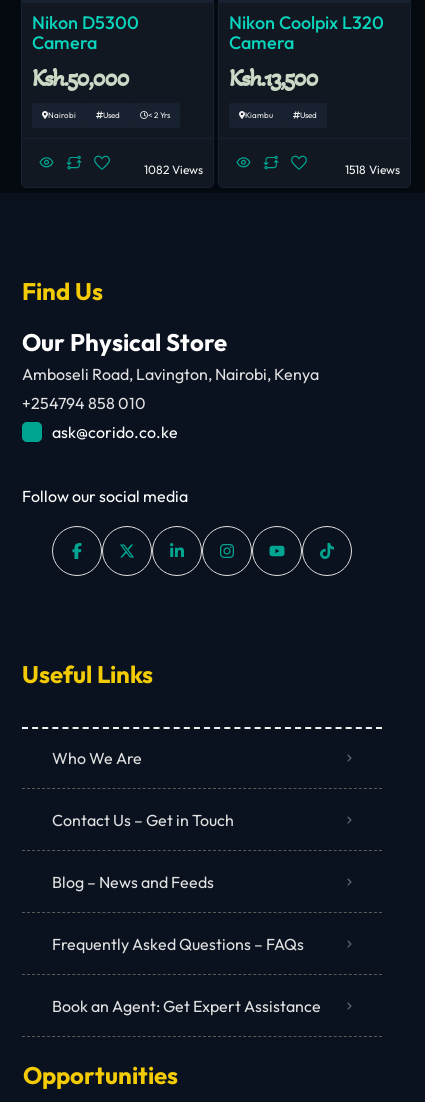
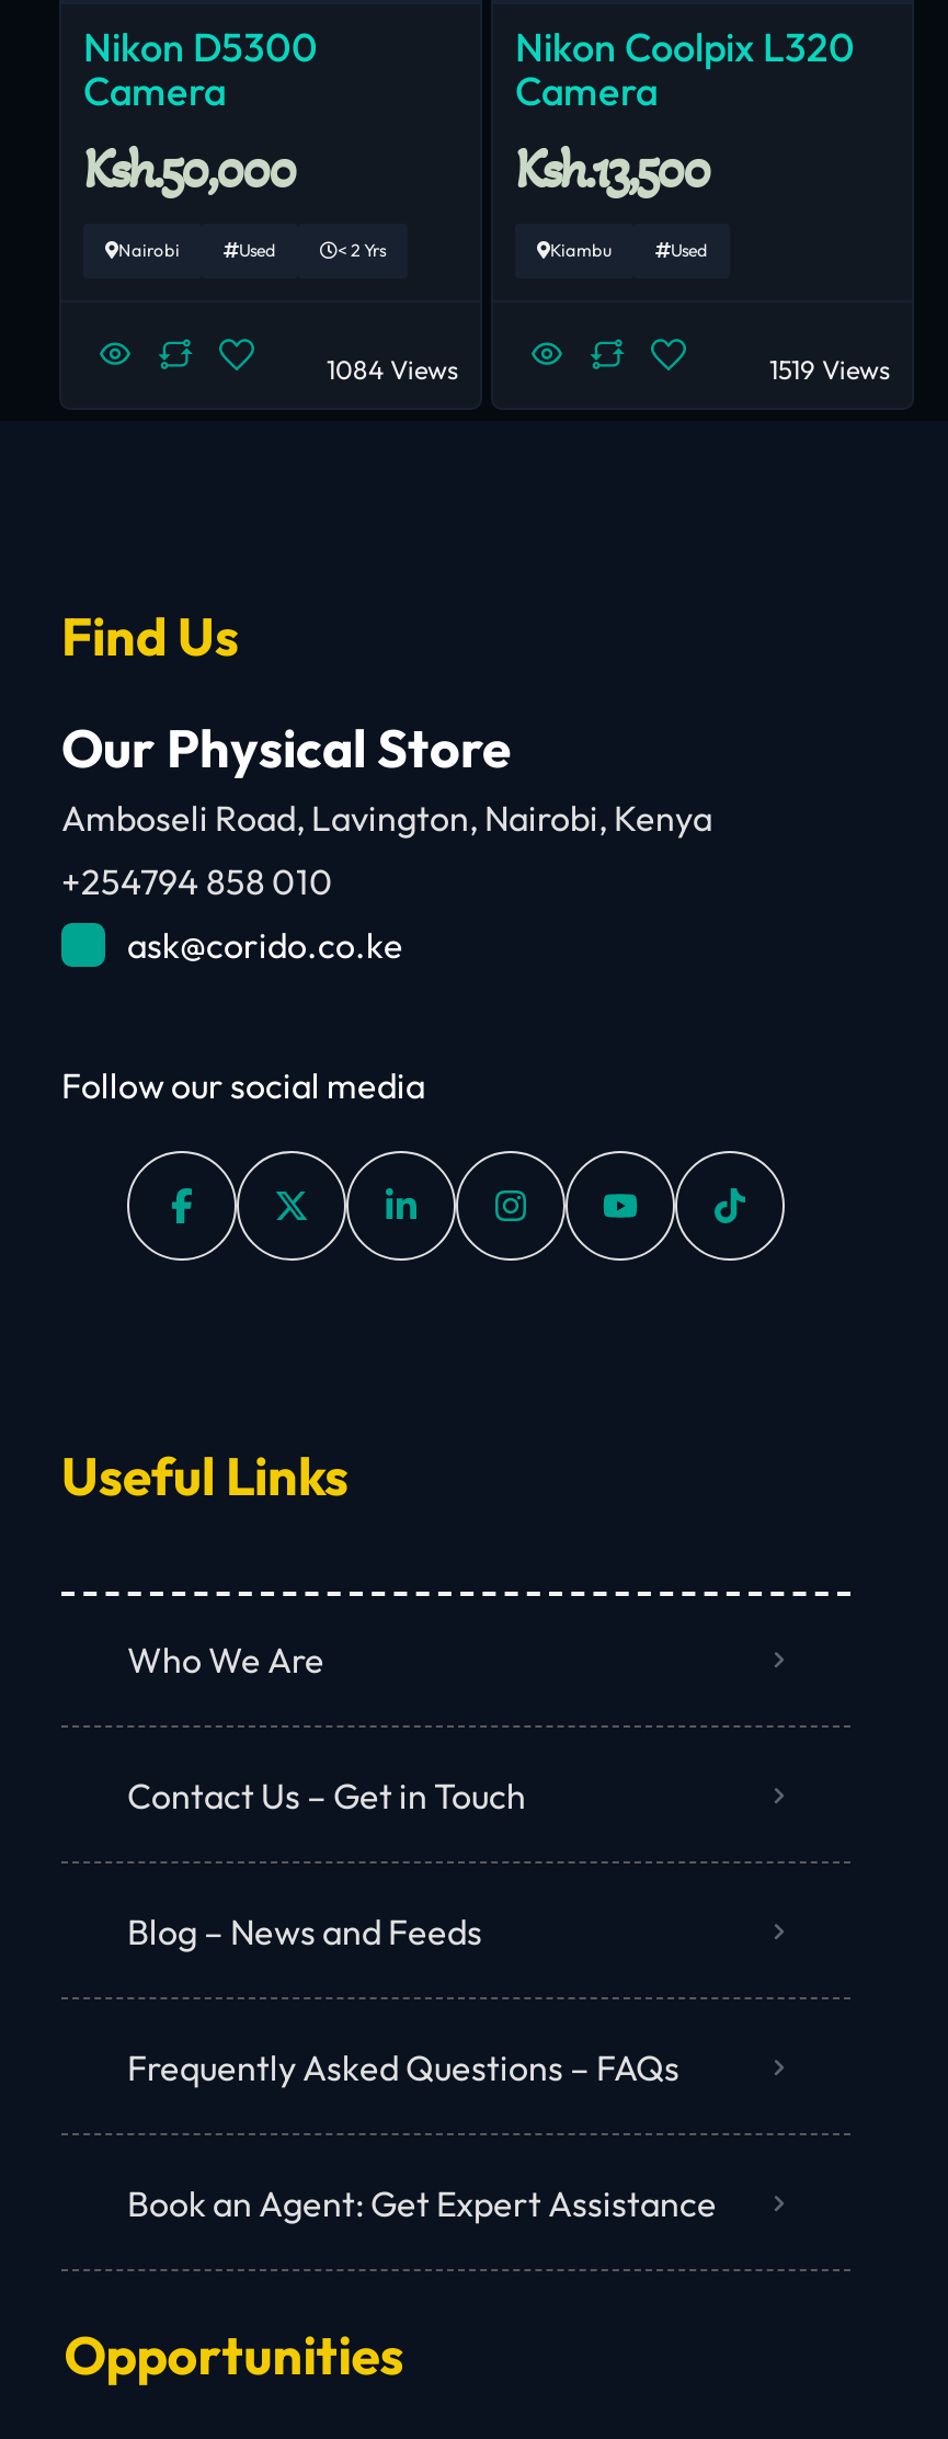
[144,162,203,177] 1082 Views -> [327,354,458,387] 1084 Views
[345,162,400,177] 1518 Views -> [769,354,890,387] 1519 Views

